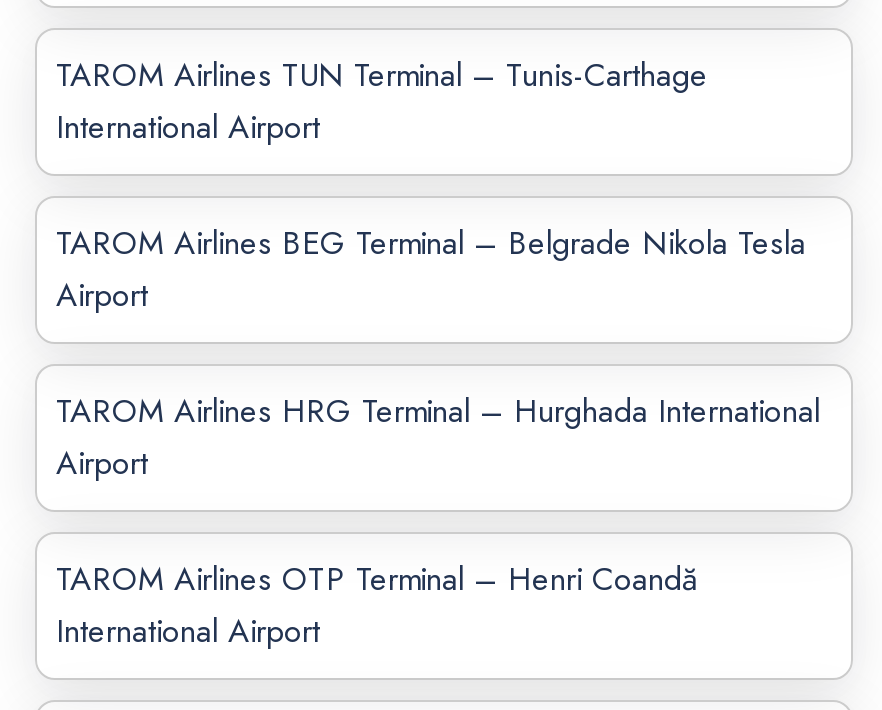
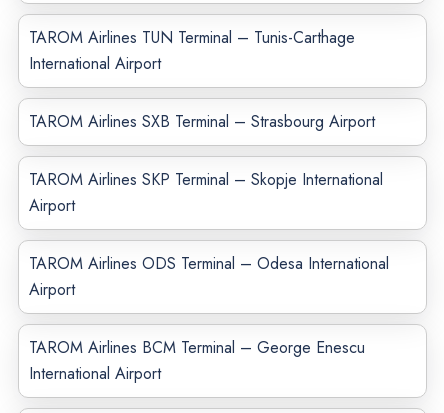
[56,221,806,267] TAROM Airlines BEG Terminal – Belgrade Nikola Tesla -> [28,110,382,191] TAROM Airlines SXB Terminal – Strasbourg Airport | TAROM Airlines SKP Terminal – Skopje International
[56,389,820,435] TAROM Airlines HRG Terminal – Hurghada International -> [28,252,388,275] TAROM Airlines ODS Terminal – Odesa International
[56,557,698,603] TAROM Airlines OTP Terminal – Henri Coandă -> [28,336,364,359] TAROM Airlines BCM Terminal – George Enescu

